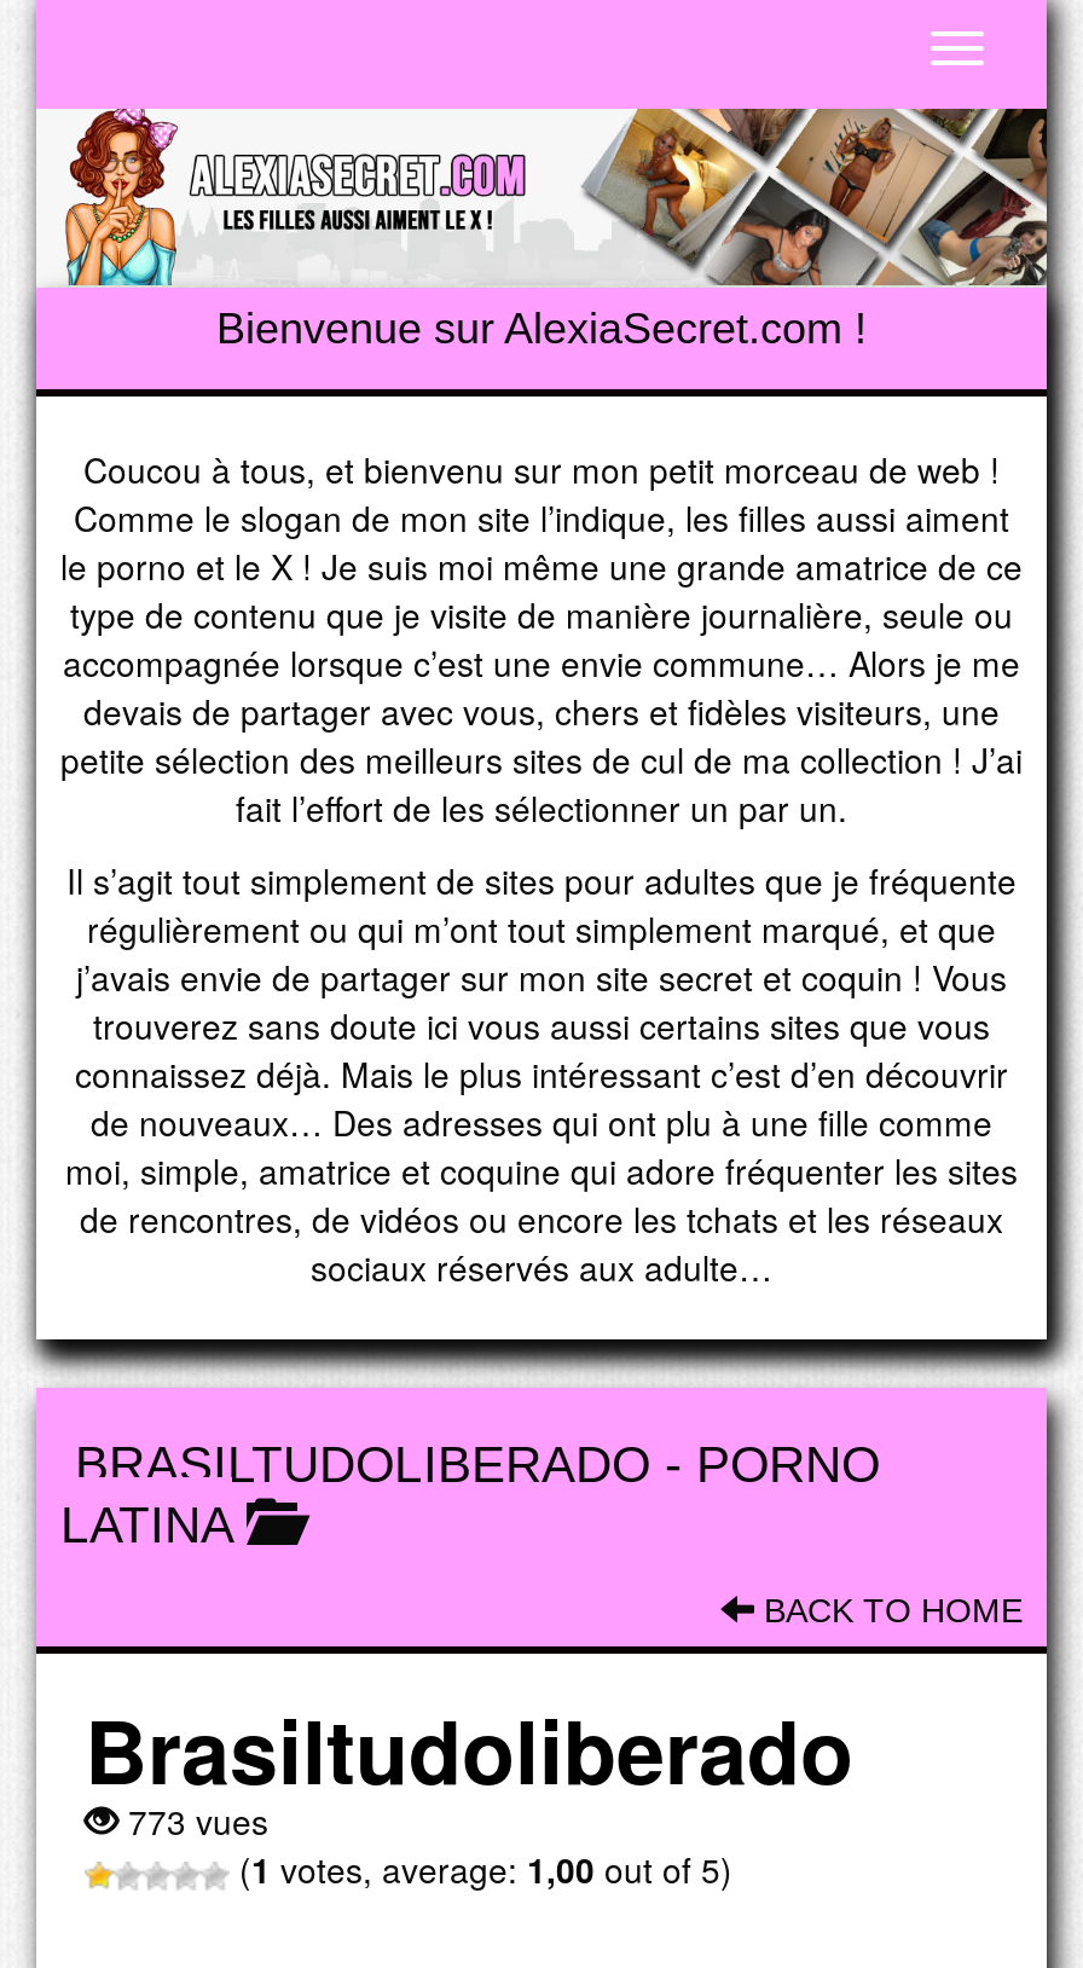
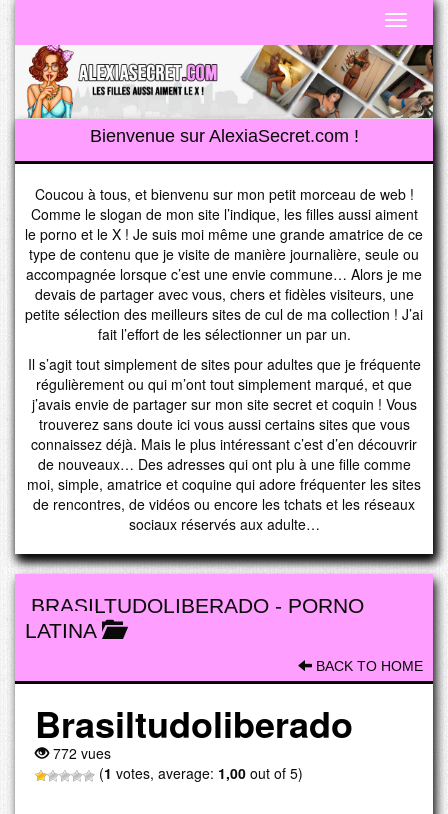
[118,1797,268,1845] 773 vues -> [49,743,111,763] 772 vues

